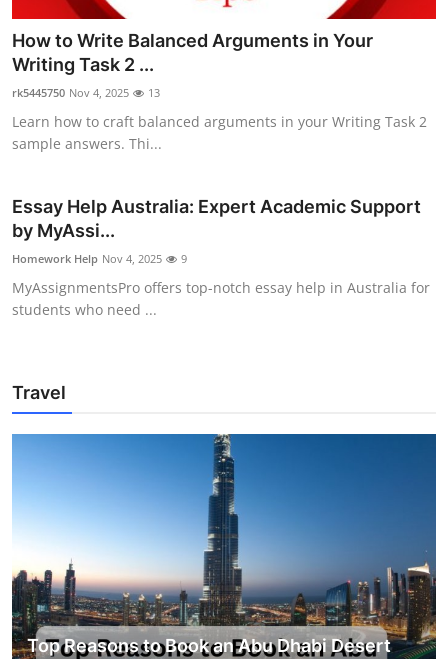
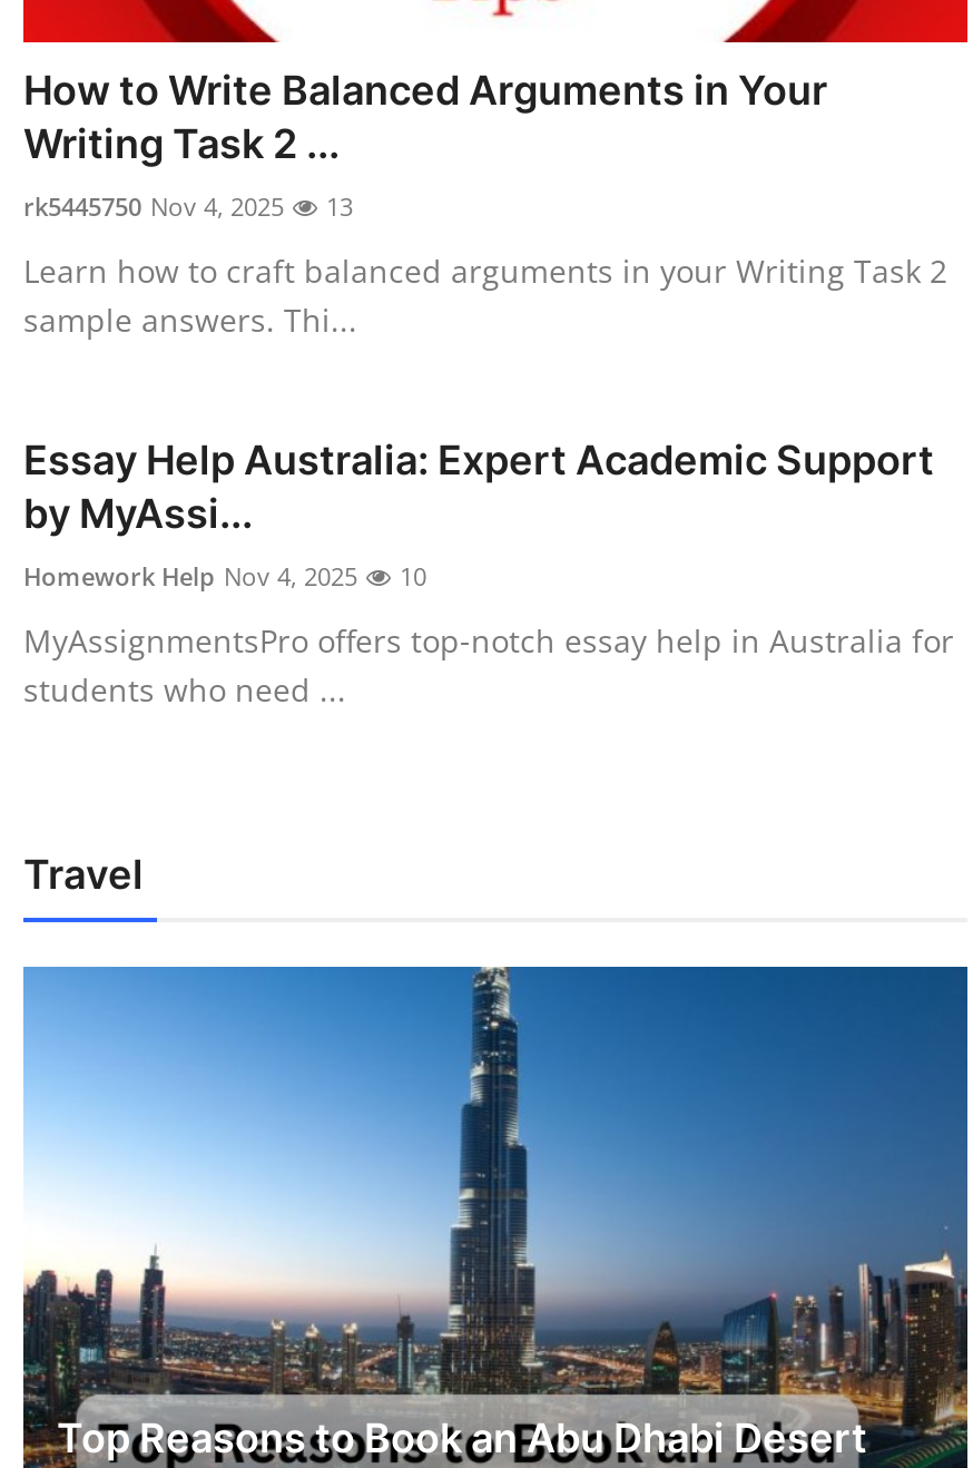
[12,251,187,266] Homework Help Nov 4, 2025 9 -> [23,560,426,593] Homework Help Nov 4, 2025 10

